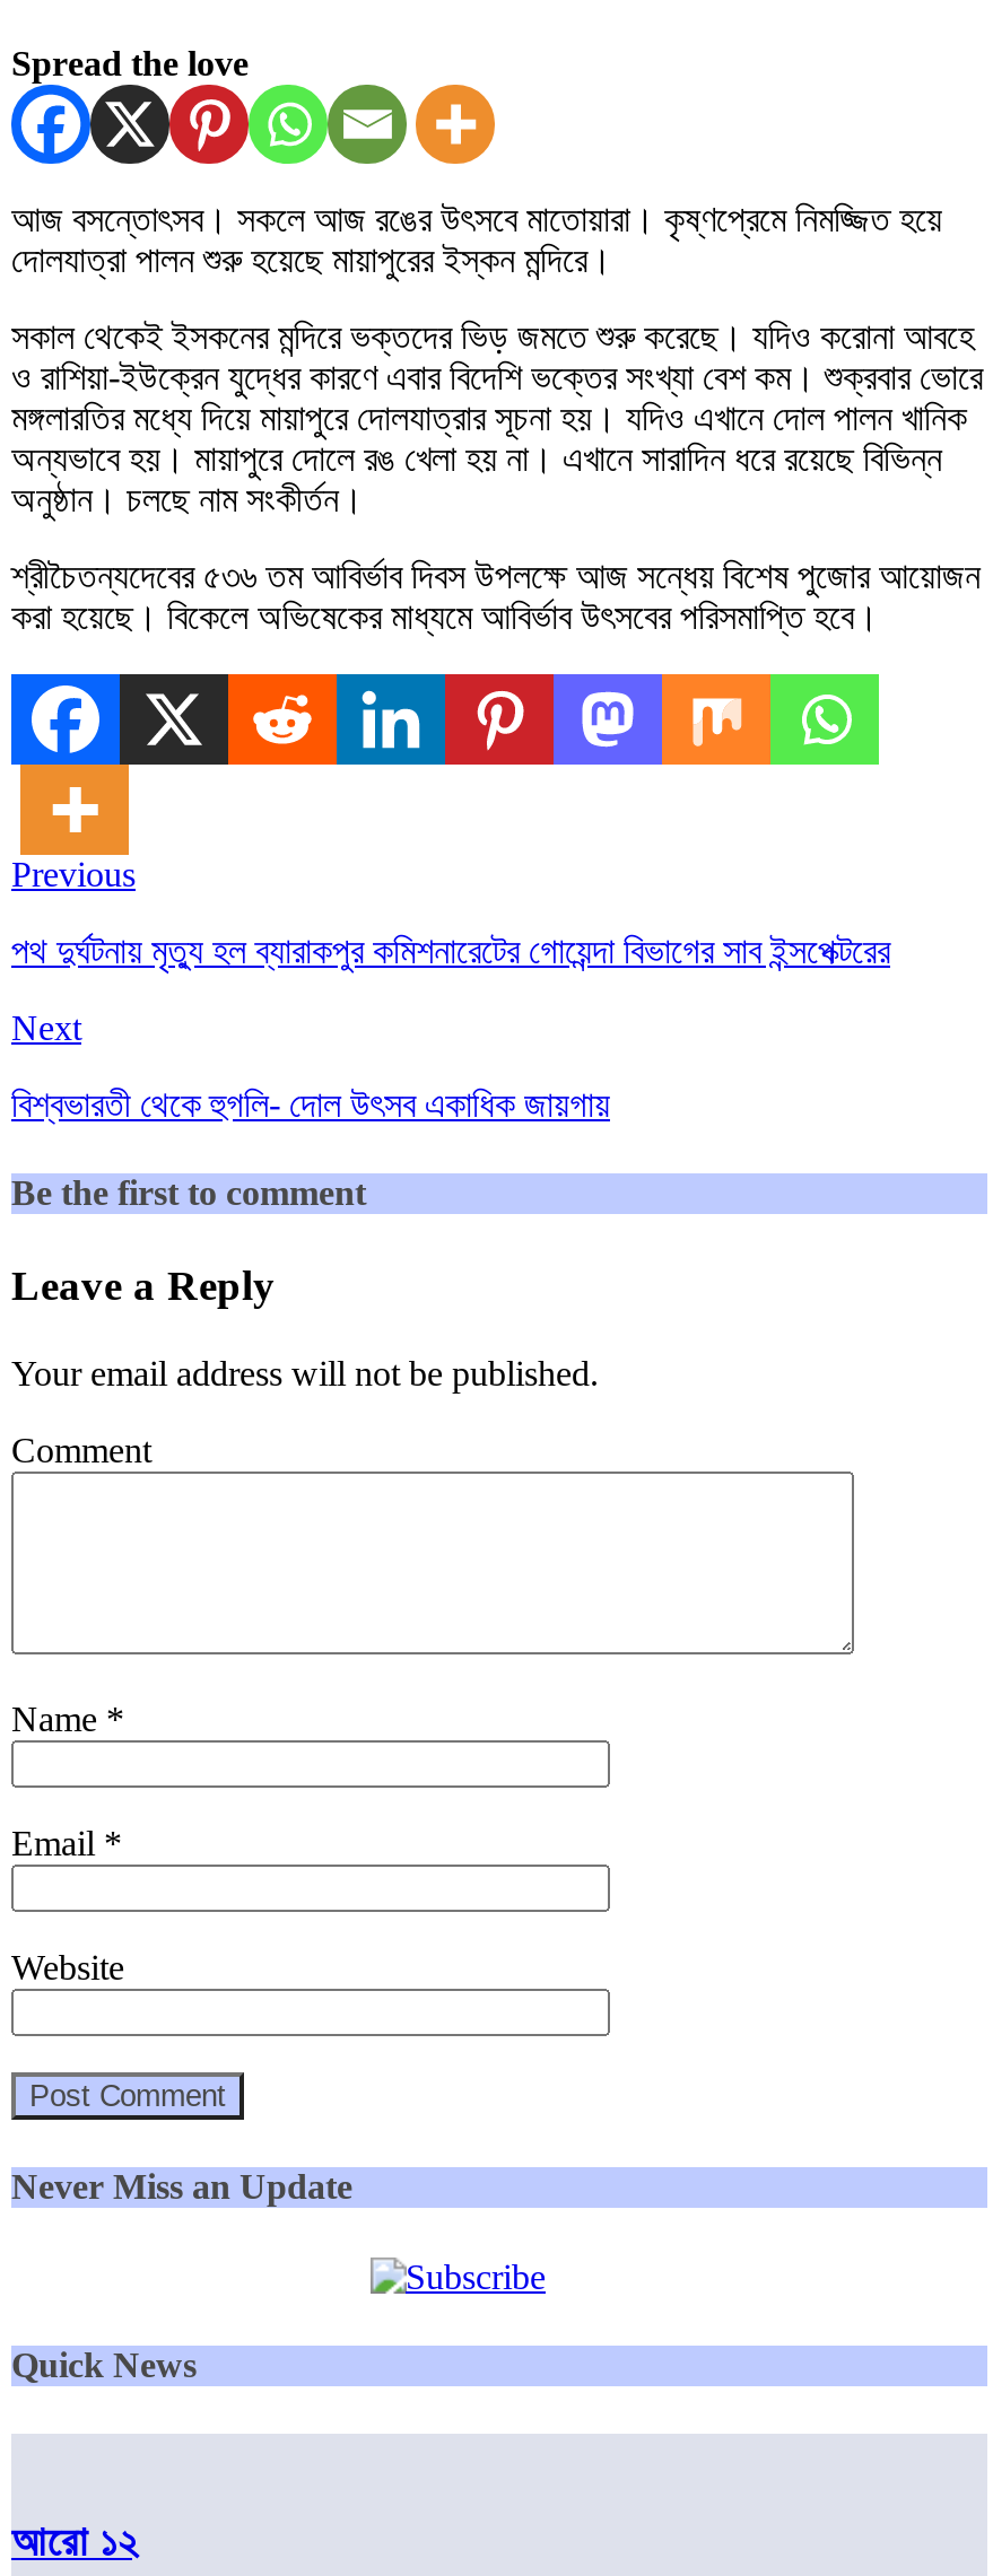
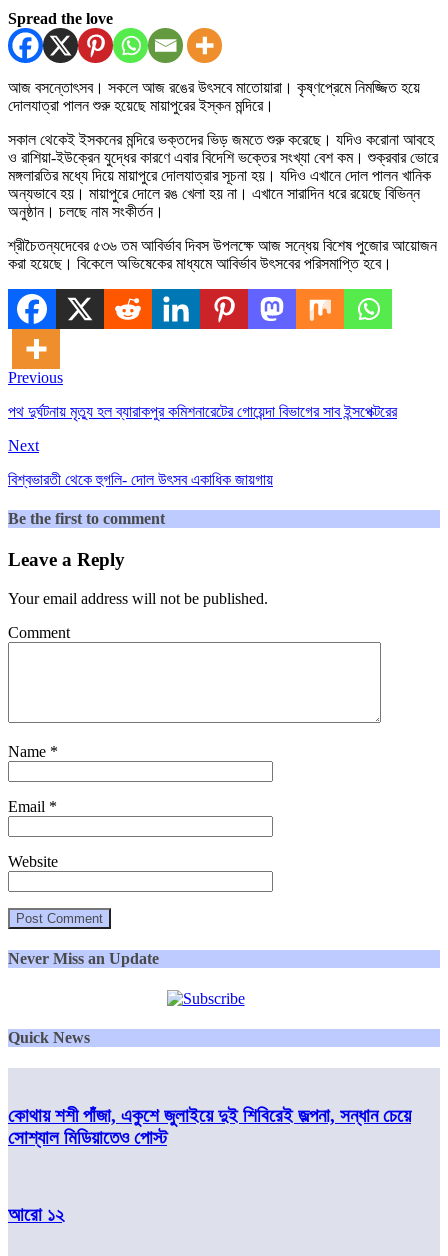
none -> [8,1105,411,1148] কোথায় শশী পাঁজা, একুশে জুলাইয়ে দুই শিবিরেই জল্পনা, সন্ধান চেয়ে | সোশ্যাল মিডিয়াতেও পোস্ট

